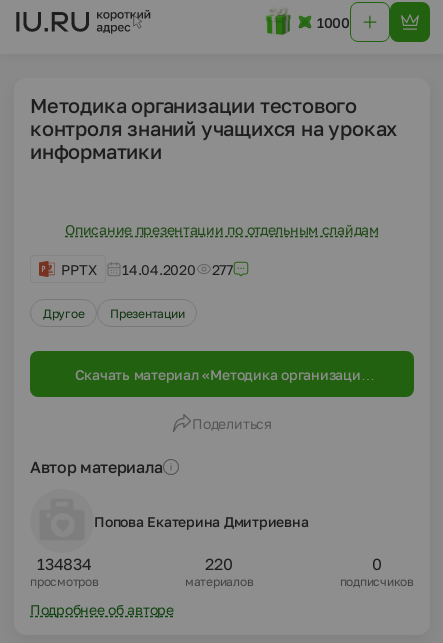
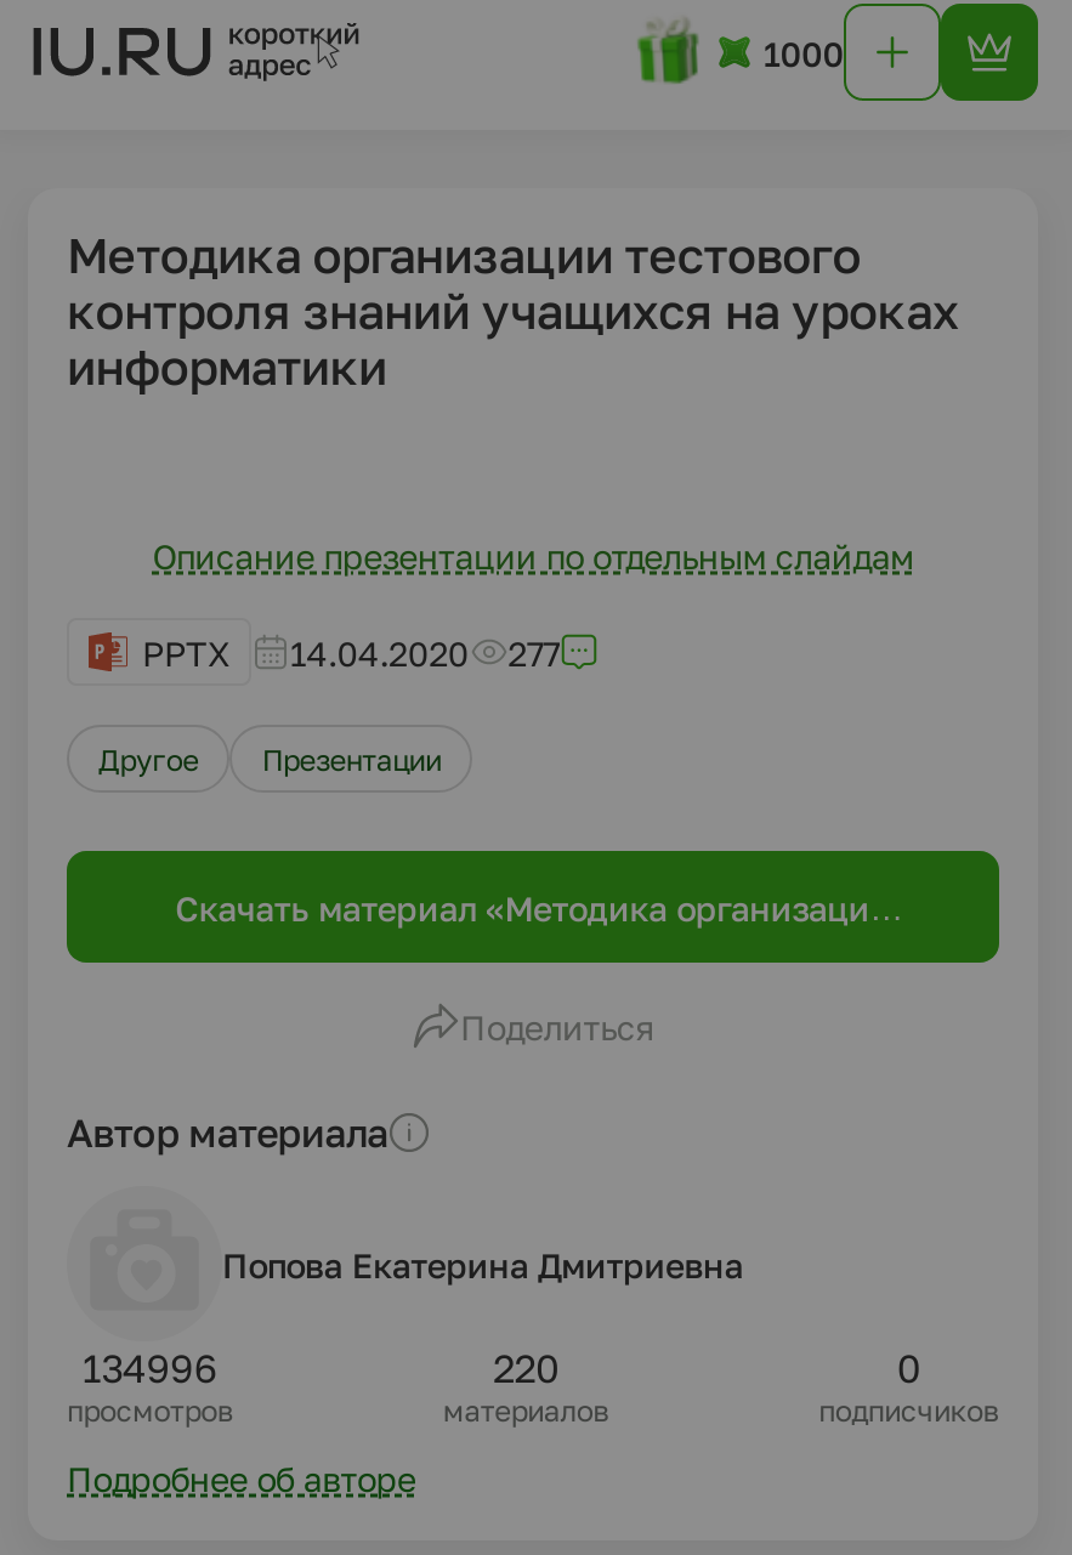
[37,554,92,574] 134834 -> [83,1344,218,1392] 134996

